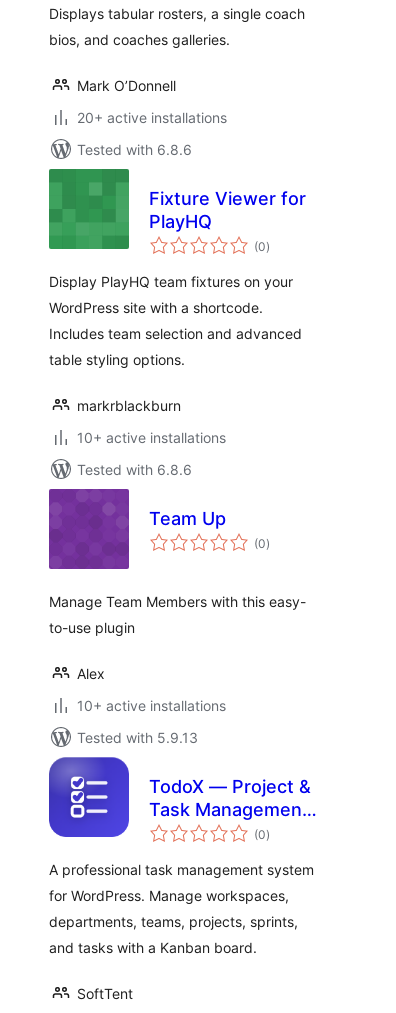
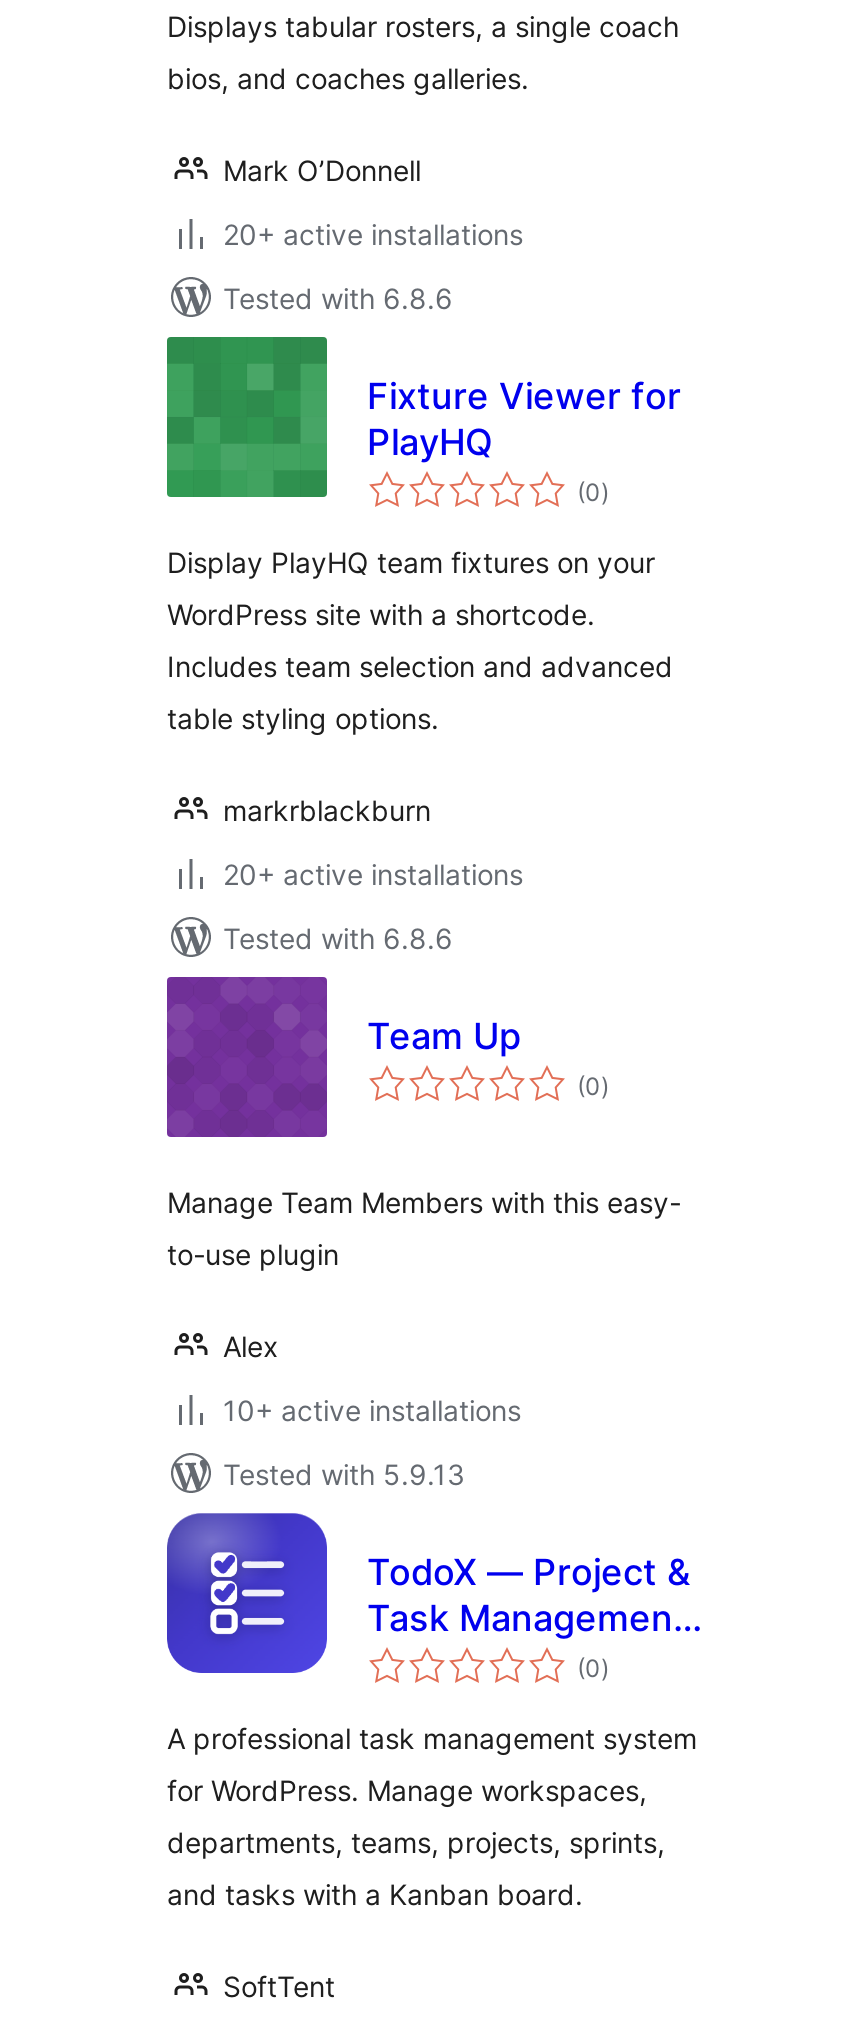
[77,429,226,446] 10+ active installations -> [223,857,523,891] 20+ active installations

